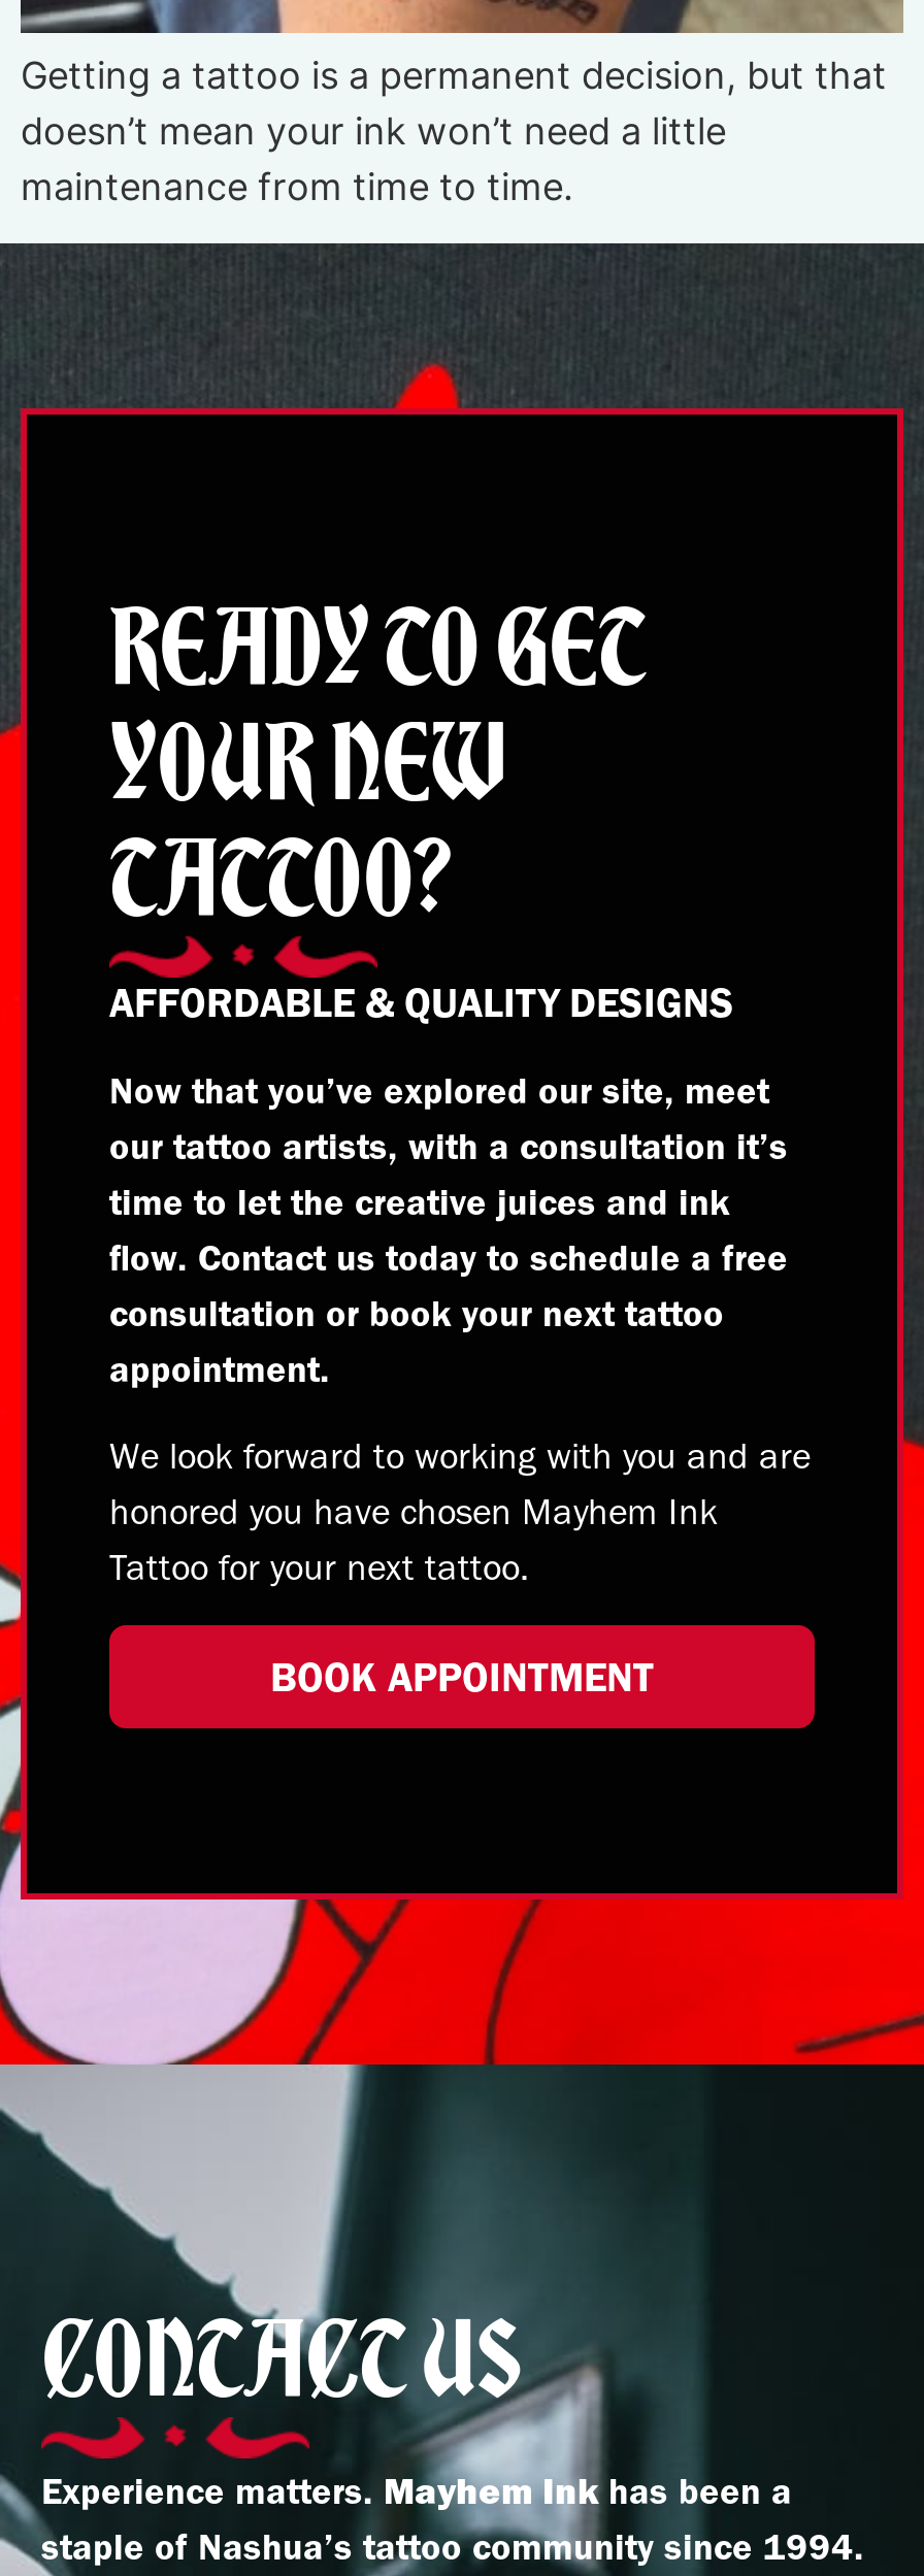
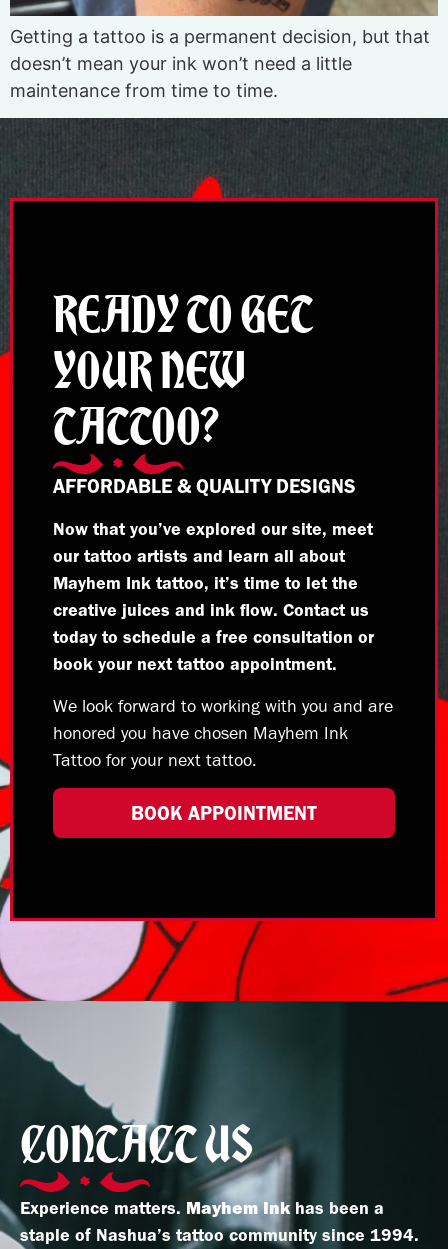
[109,1125,788,1393] our tattoo artists, with a consultation it’s | time to let the creative juices and ink | flow. Contact us today to schedule a free | consultation or book your next tattoo | appointment. -> [53,545,374,675] our tattoo artists and learn all about | Mayhem Ink tattoo, it’s time to let the | creative juices and ink flow. Contact us | today to schedule a free consultation or | book your next tattoo appointment.

